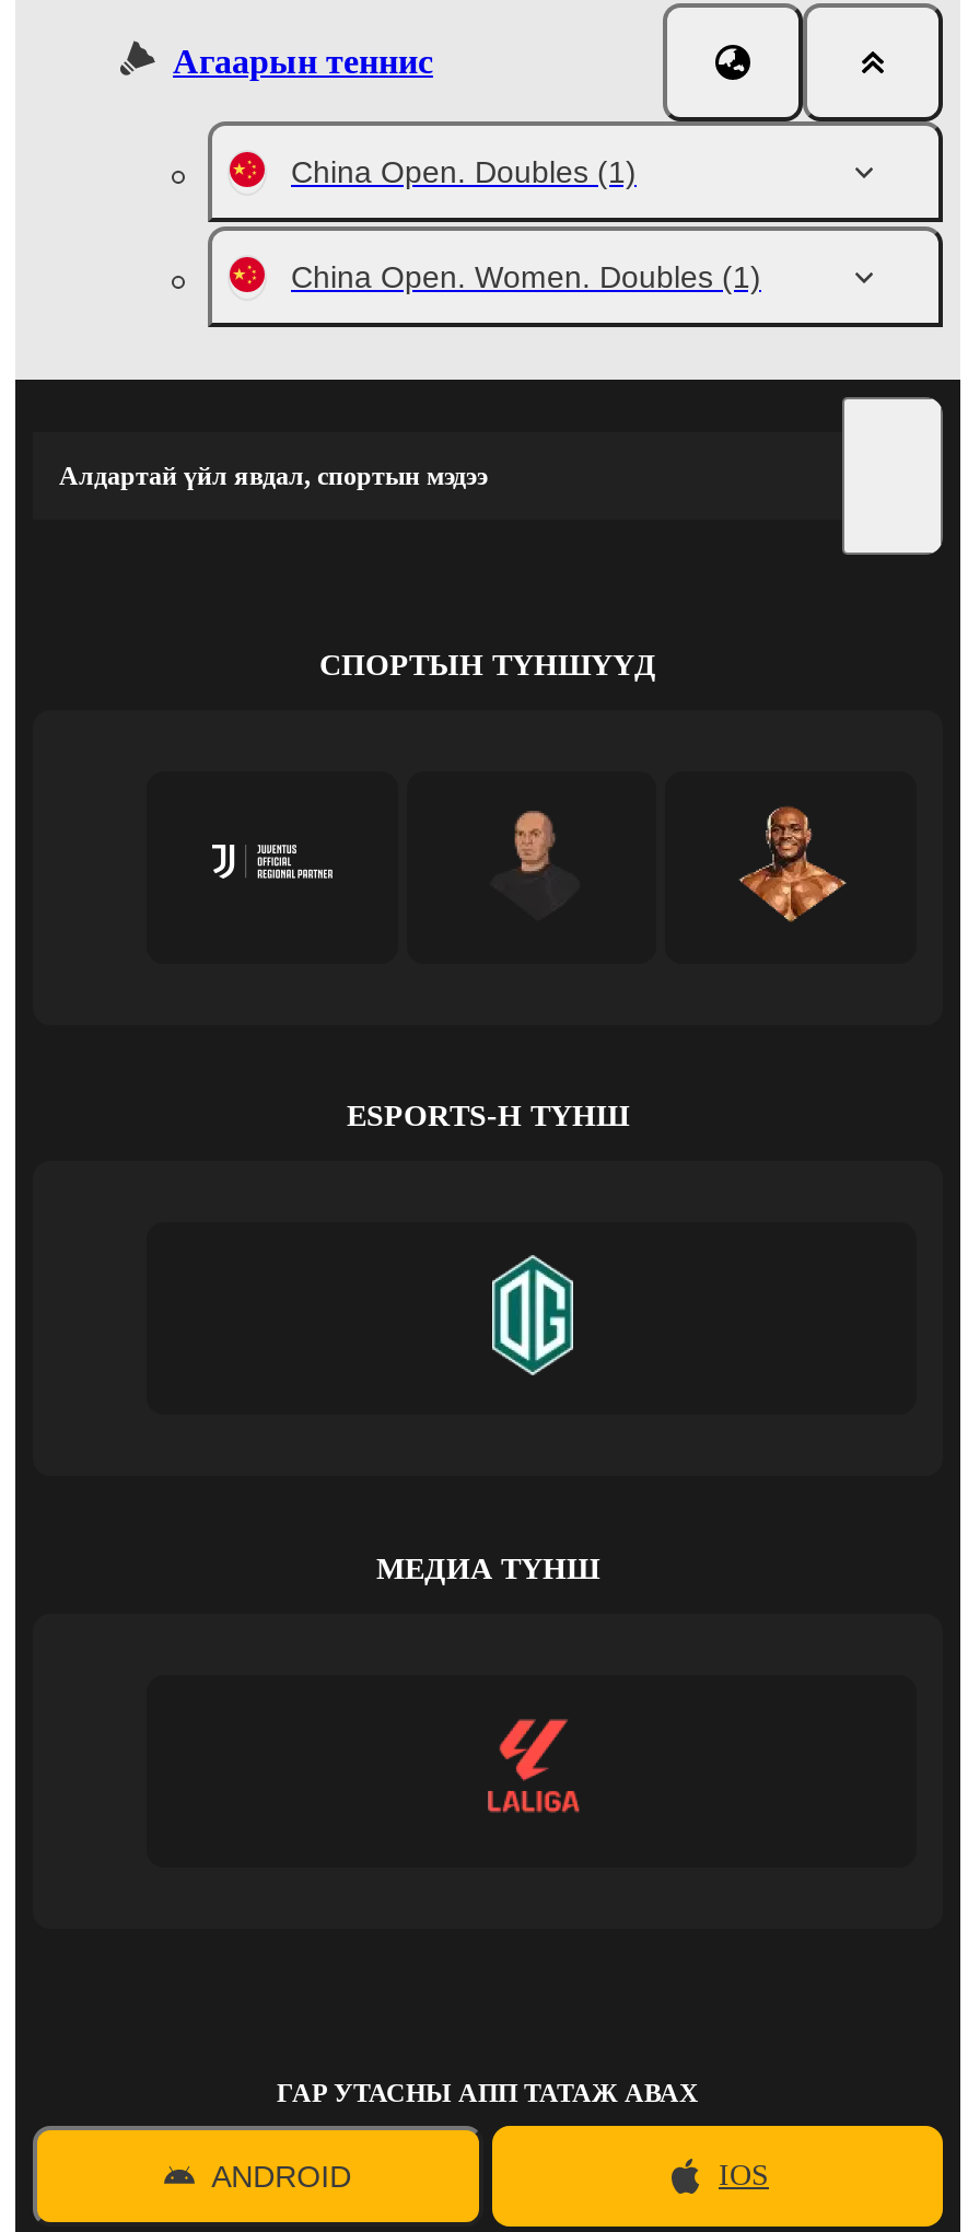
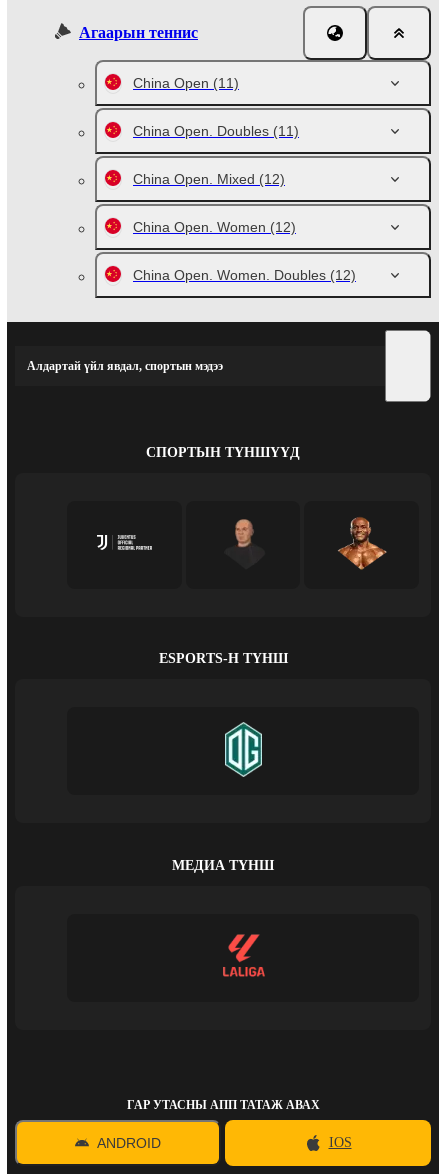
[291,154,761,294] China Open. Doubles (1) | China Open. Women. Doubles (1) -> [133,75,356,283] China Open (11) | China Open. Doubles (11) | China Open. Mixed (12) | China Open. Women (12) | China Open. Women. Doubles (12)

